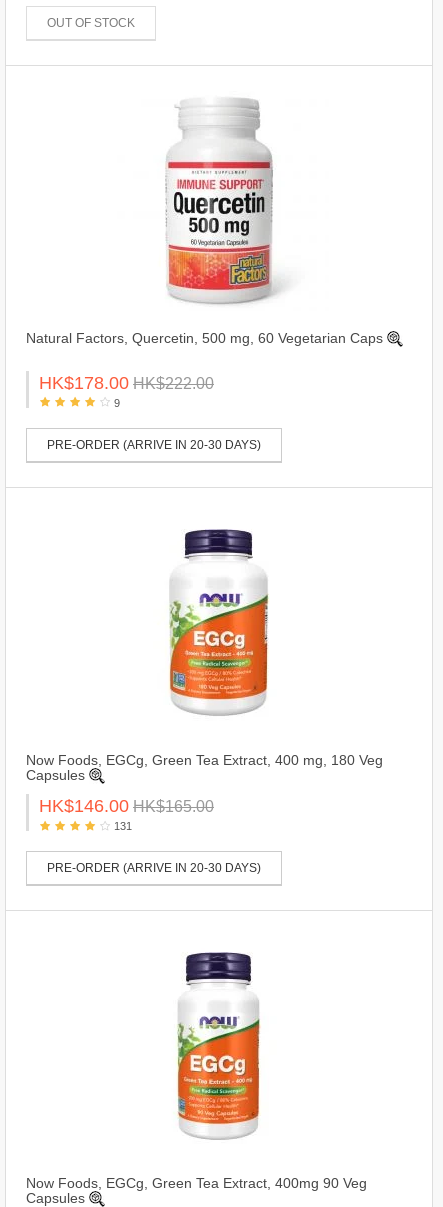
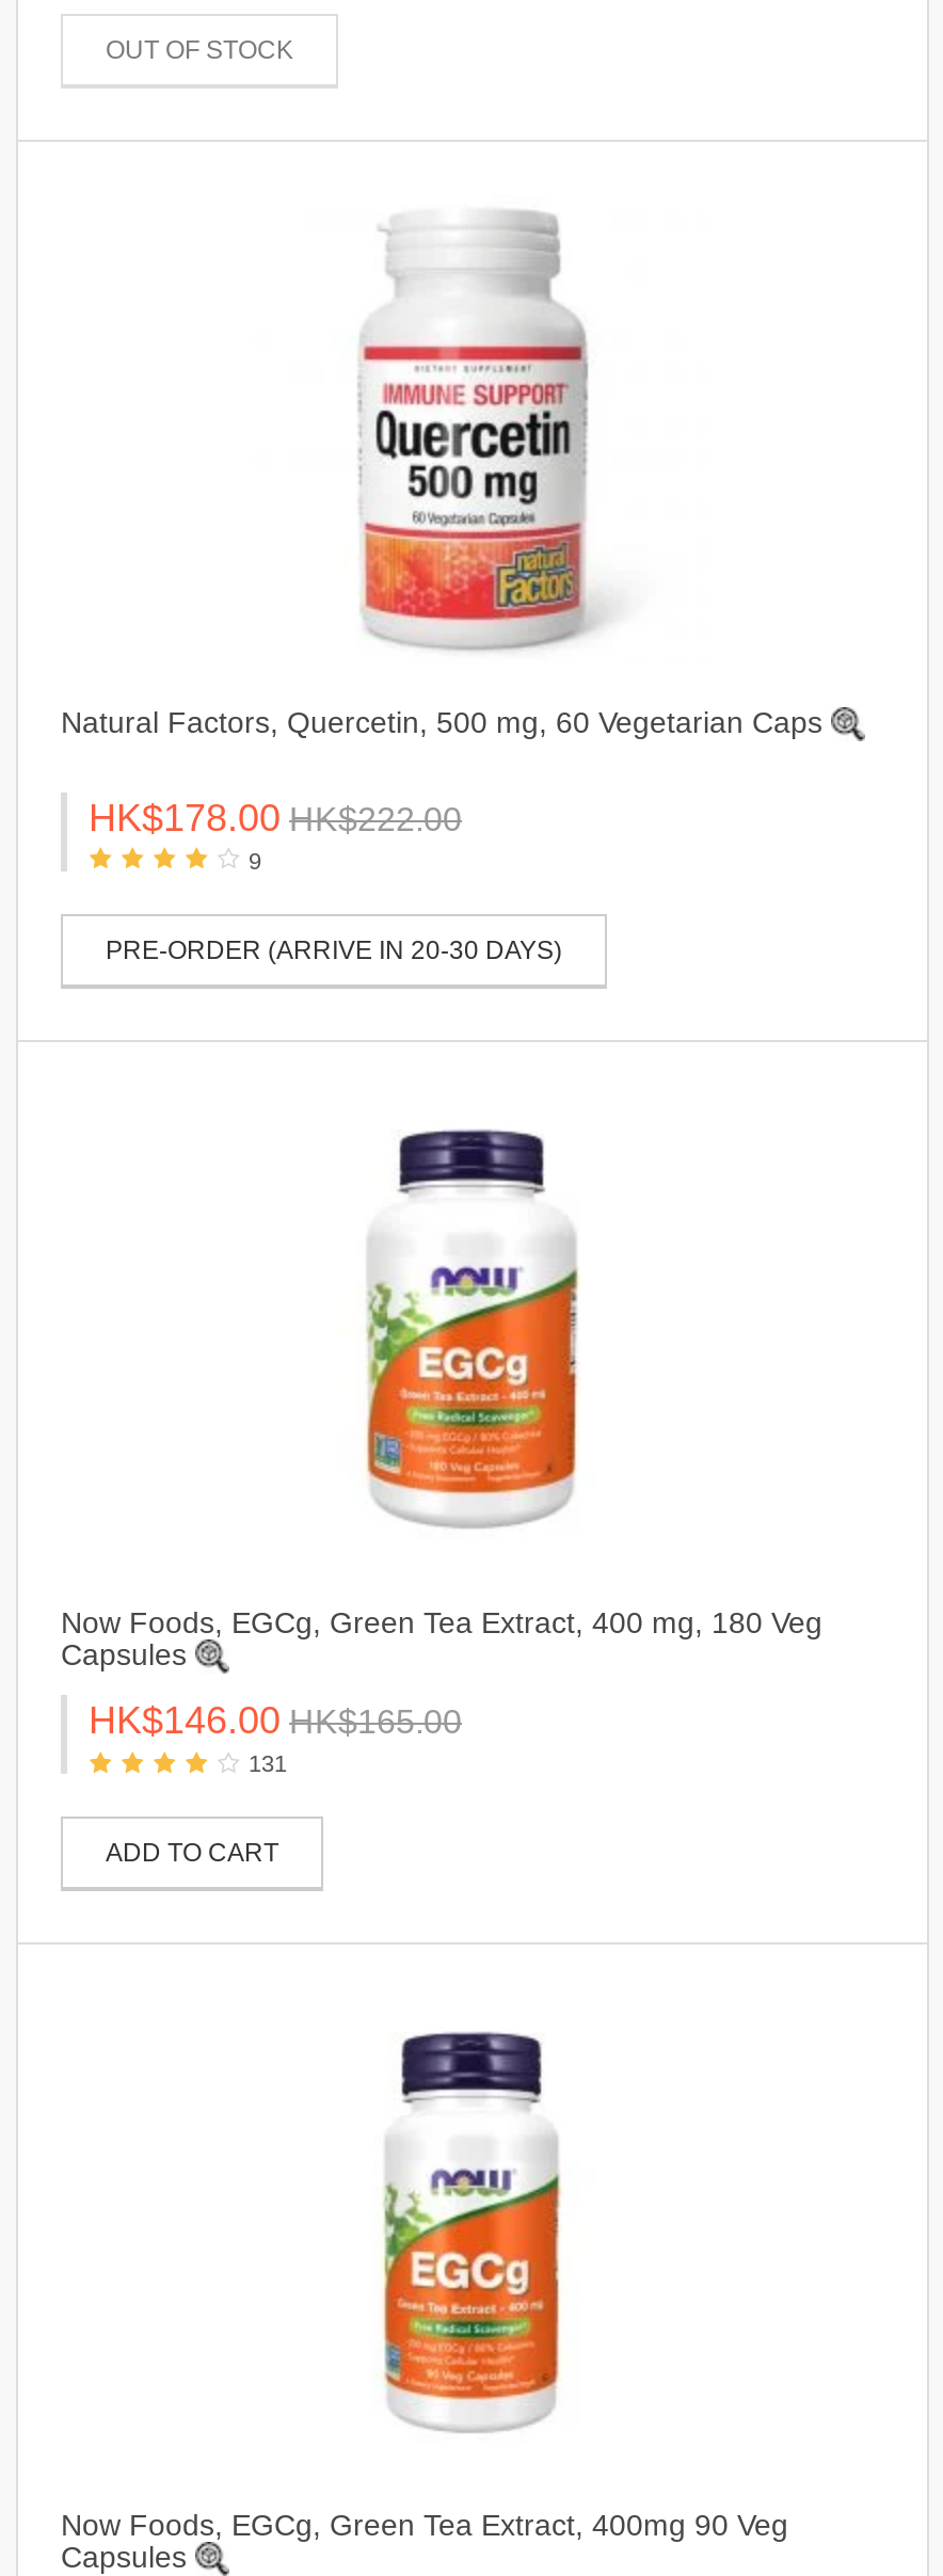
[47,861,261,875] PRE-ORDER (ARRIVE IN 20-30 DAYS) -> [106,1838,278,1868] ADD TO CART

